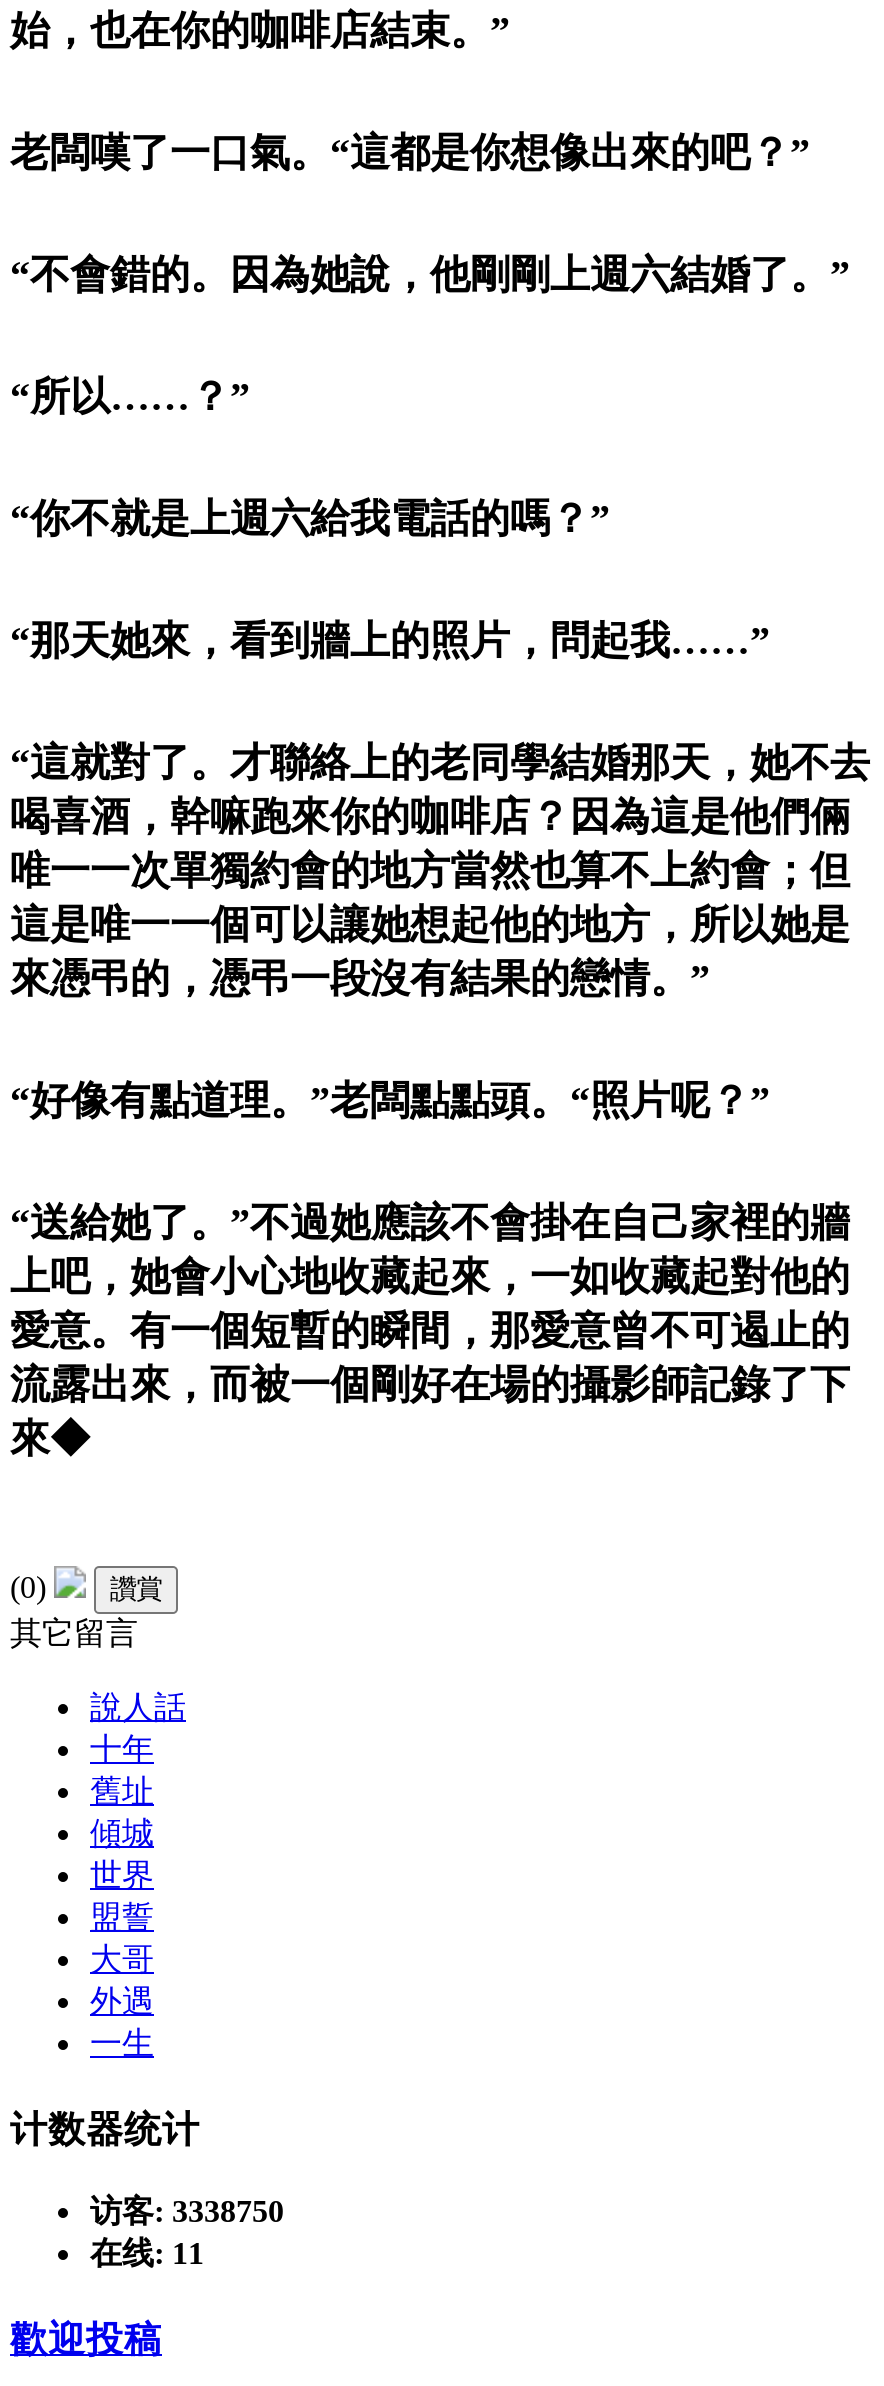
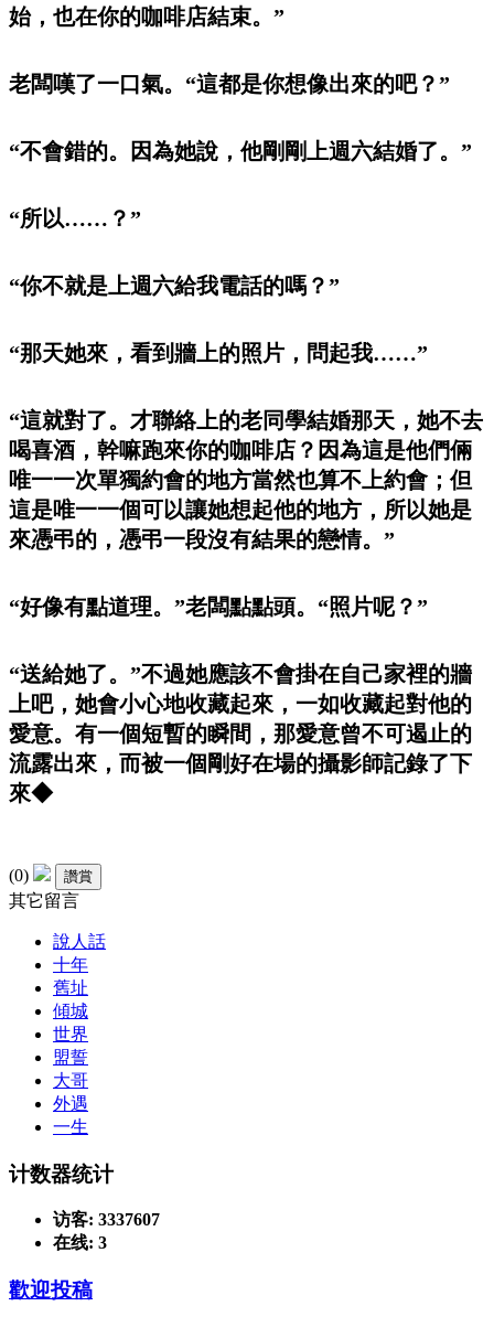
[90,2194,284,2228] 访客: 3338750 -> [53,1210,160,1229] 访客: 3337607
[90,2236,204,2270] 在线: 11 -> [53,1233,107,1252] 在线: 3

